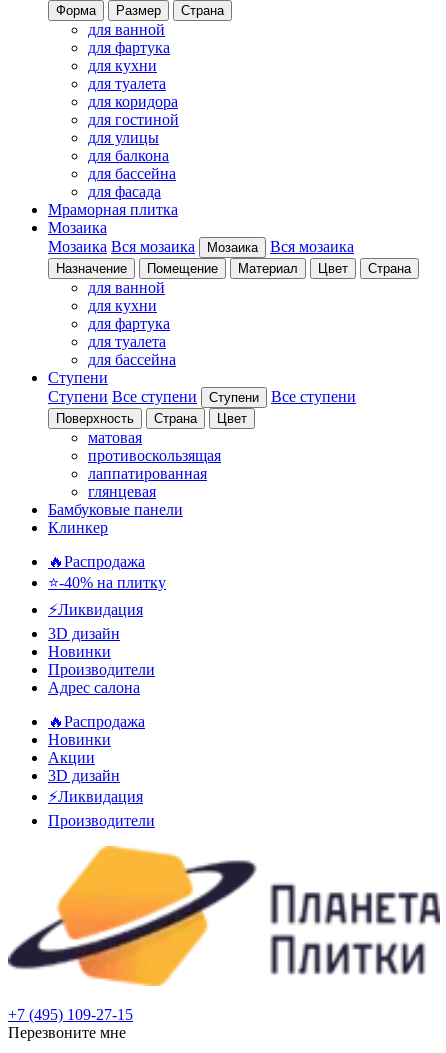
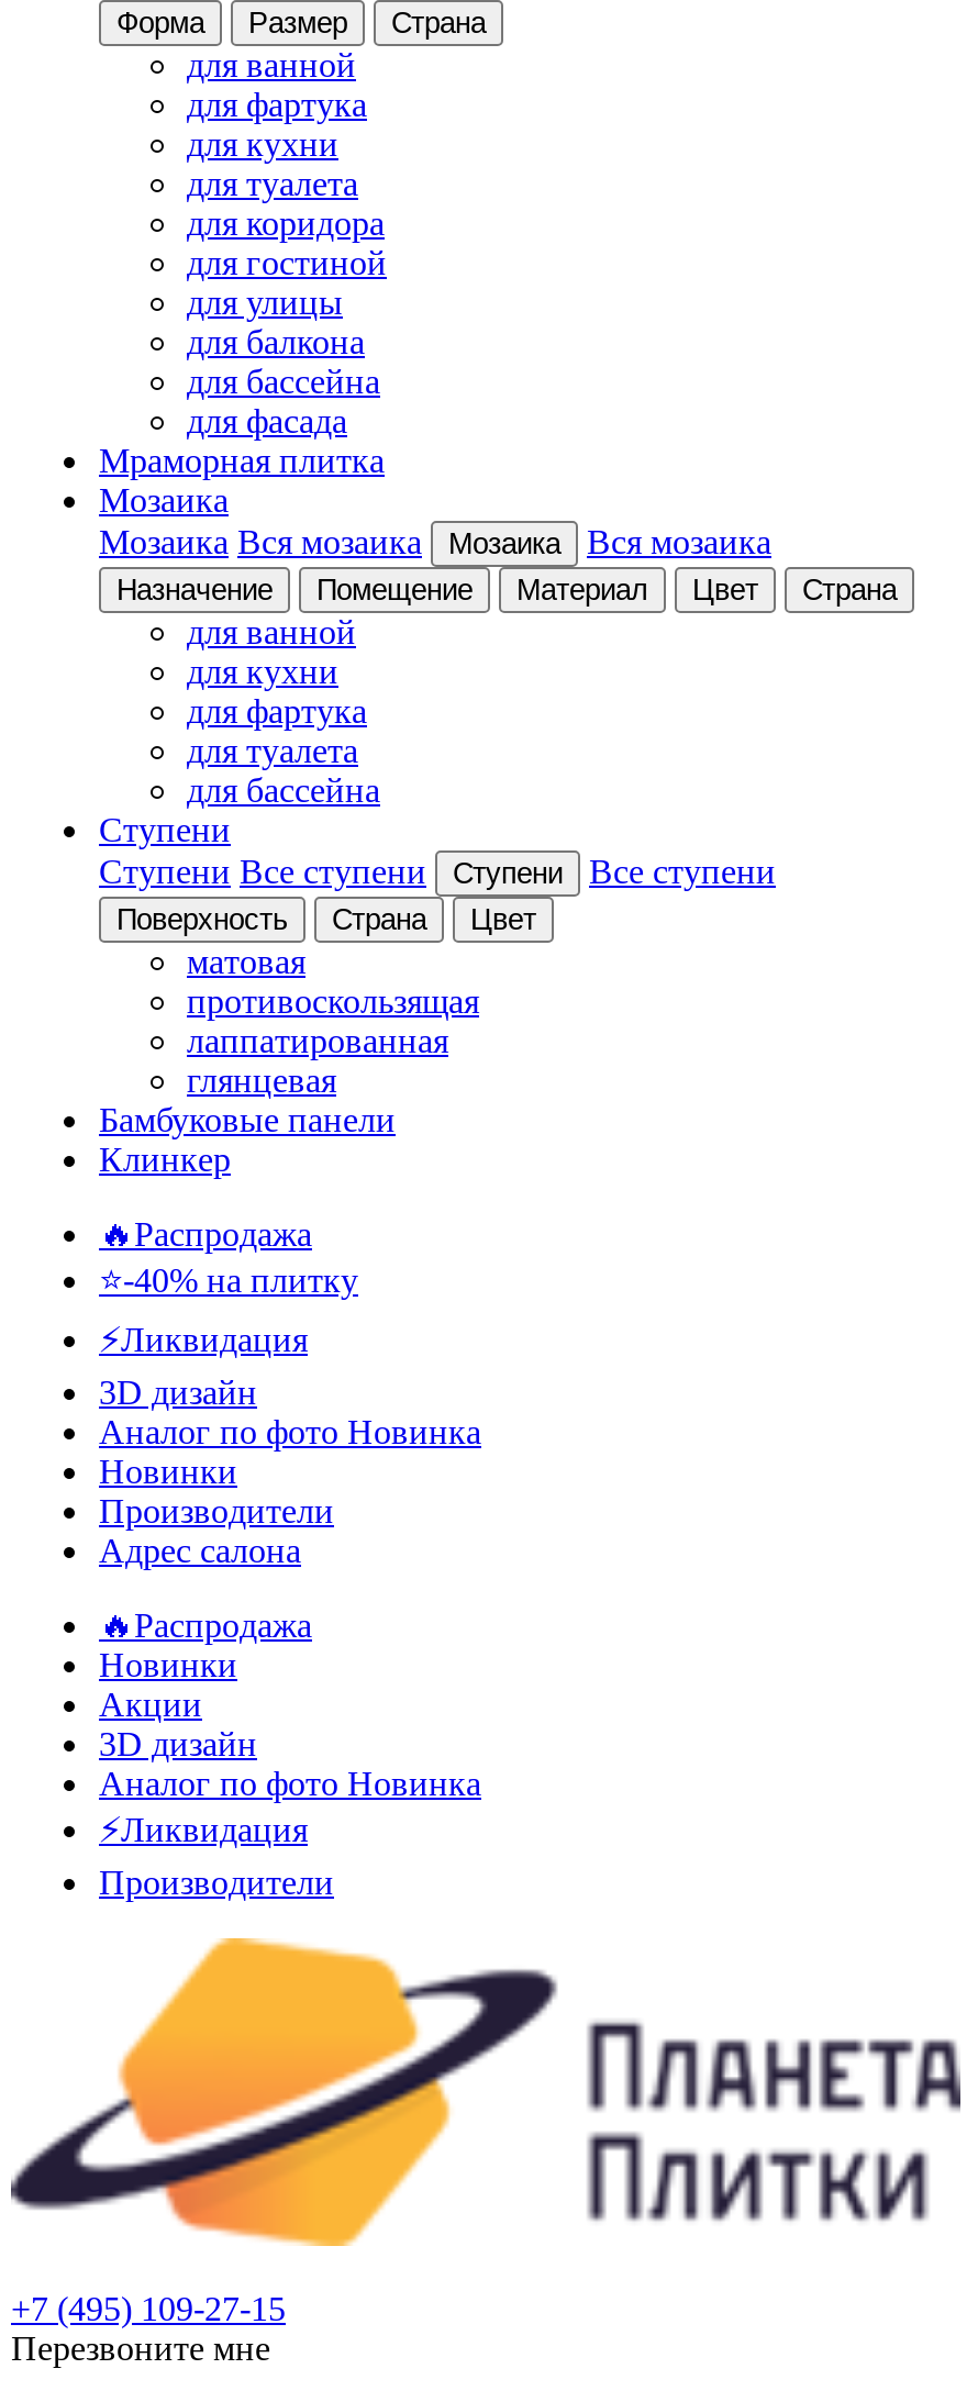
none -> [99,1413,481,1450] Аналог по фото Новинка
none -> [99,1764,481,1802] Аналог по фото Новинка

